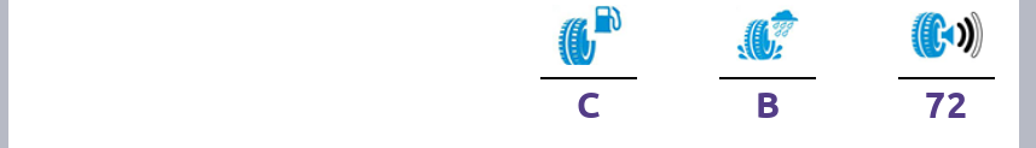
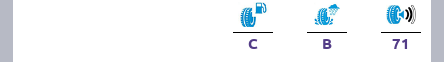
[925,78,968,126] 72 -> [392,32,410,52] 71

